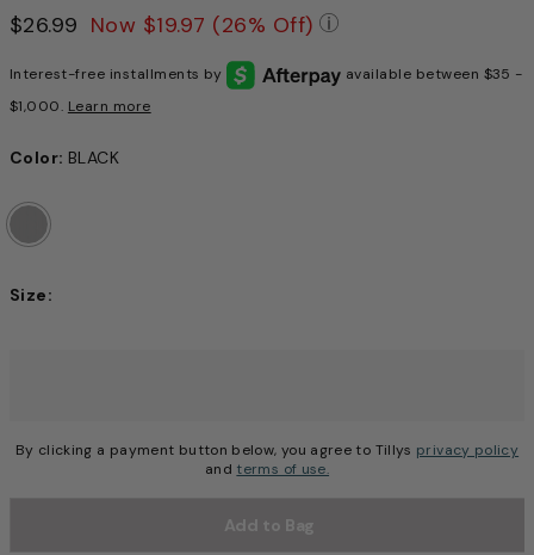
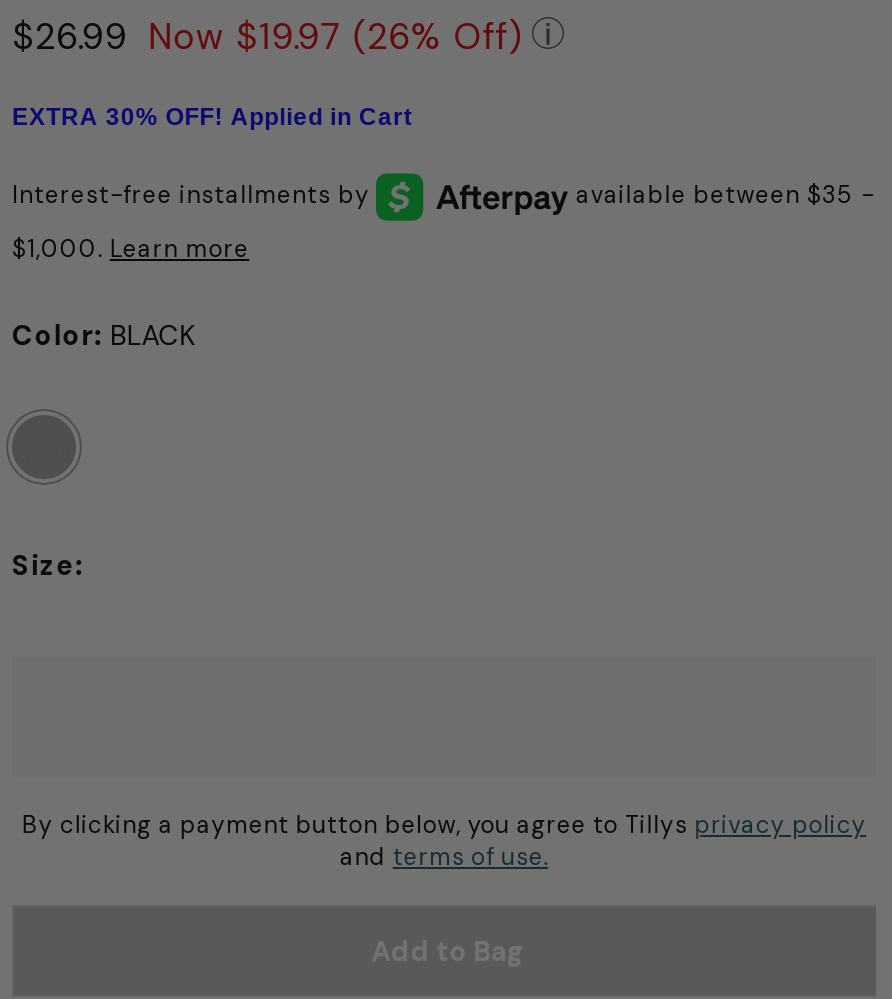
none -> [12,102,413,130] EXTRA 30% OFF! Applied in Cart

